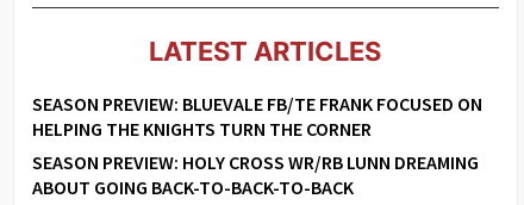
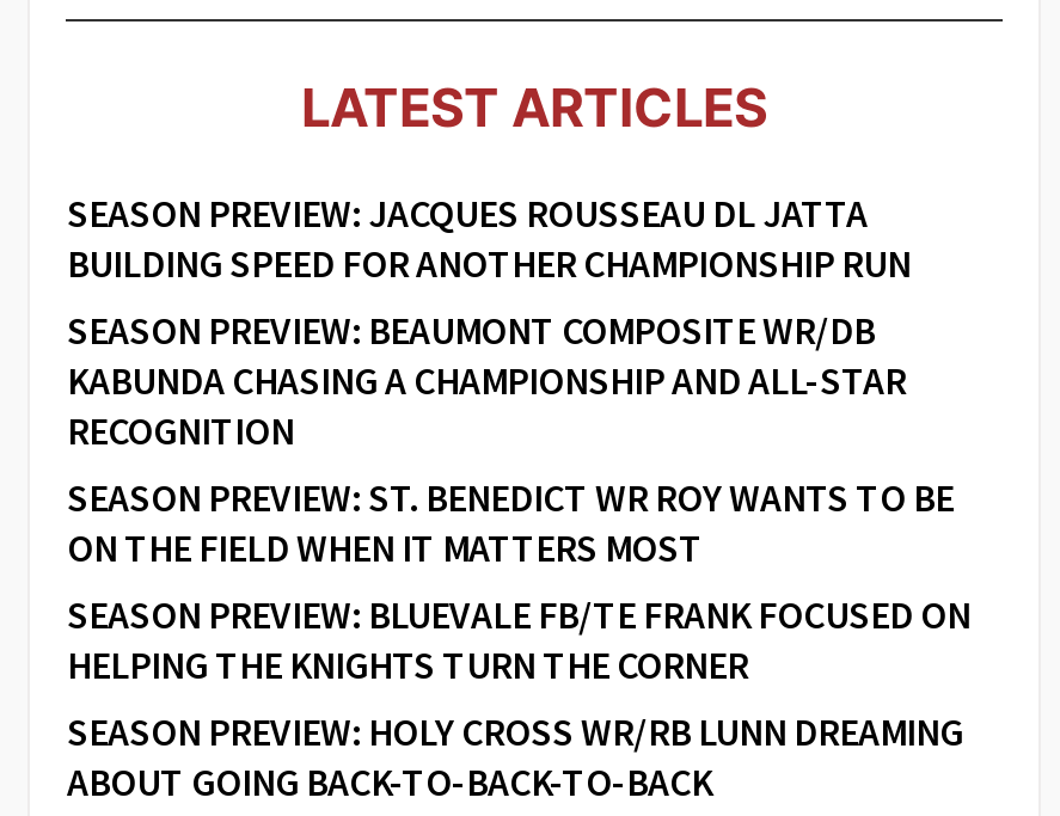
none -> [67,189,953,571] SEASON PREVIEW: JACQUES ROUSSEAU DL JATTA | BUILDING SPEED FOR ANOTHER CHAMPIONSHIP RUN | SEASON PREVIEW: BEAUMONT COMPOSITE WR/DB | KABUNDA CHASING A CHAMPIONSHIP AND ALL-STAR | RECOGNITION | SEASON PREVIEW: ST. BENEDICT WR ROY WANTS TO BE | ON THE FIELD WHEN IT MATTERS MOST

